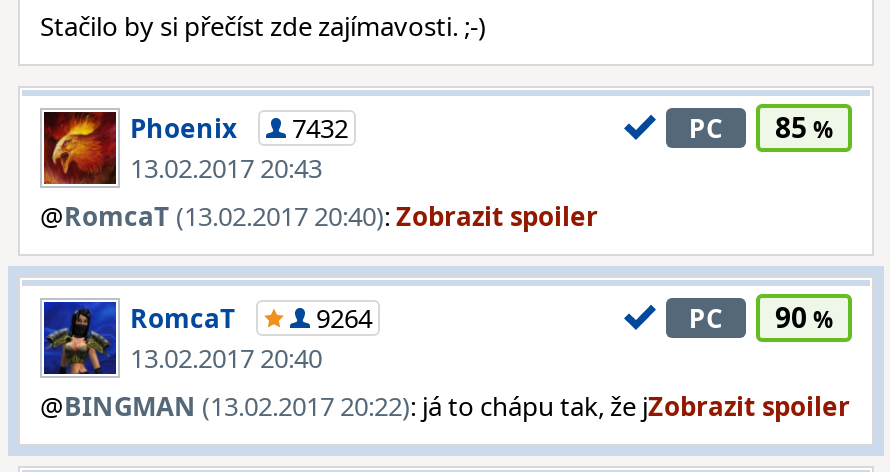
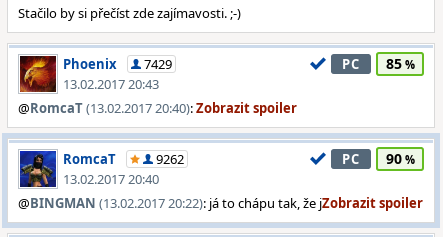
[130,110,348,146] Phoenix 7432 -> [63,55,172,73] Phoenix 7429
[316,300,372,336] 9264 -> [156,150,184,168] 9262

